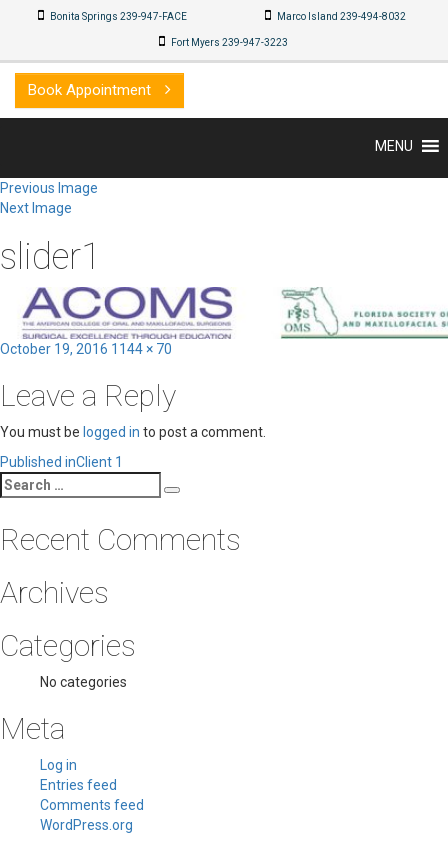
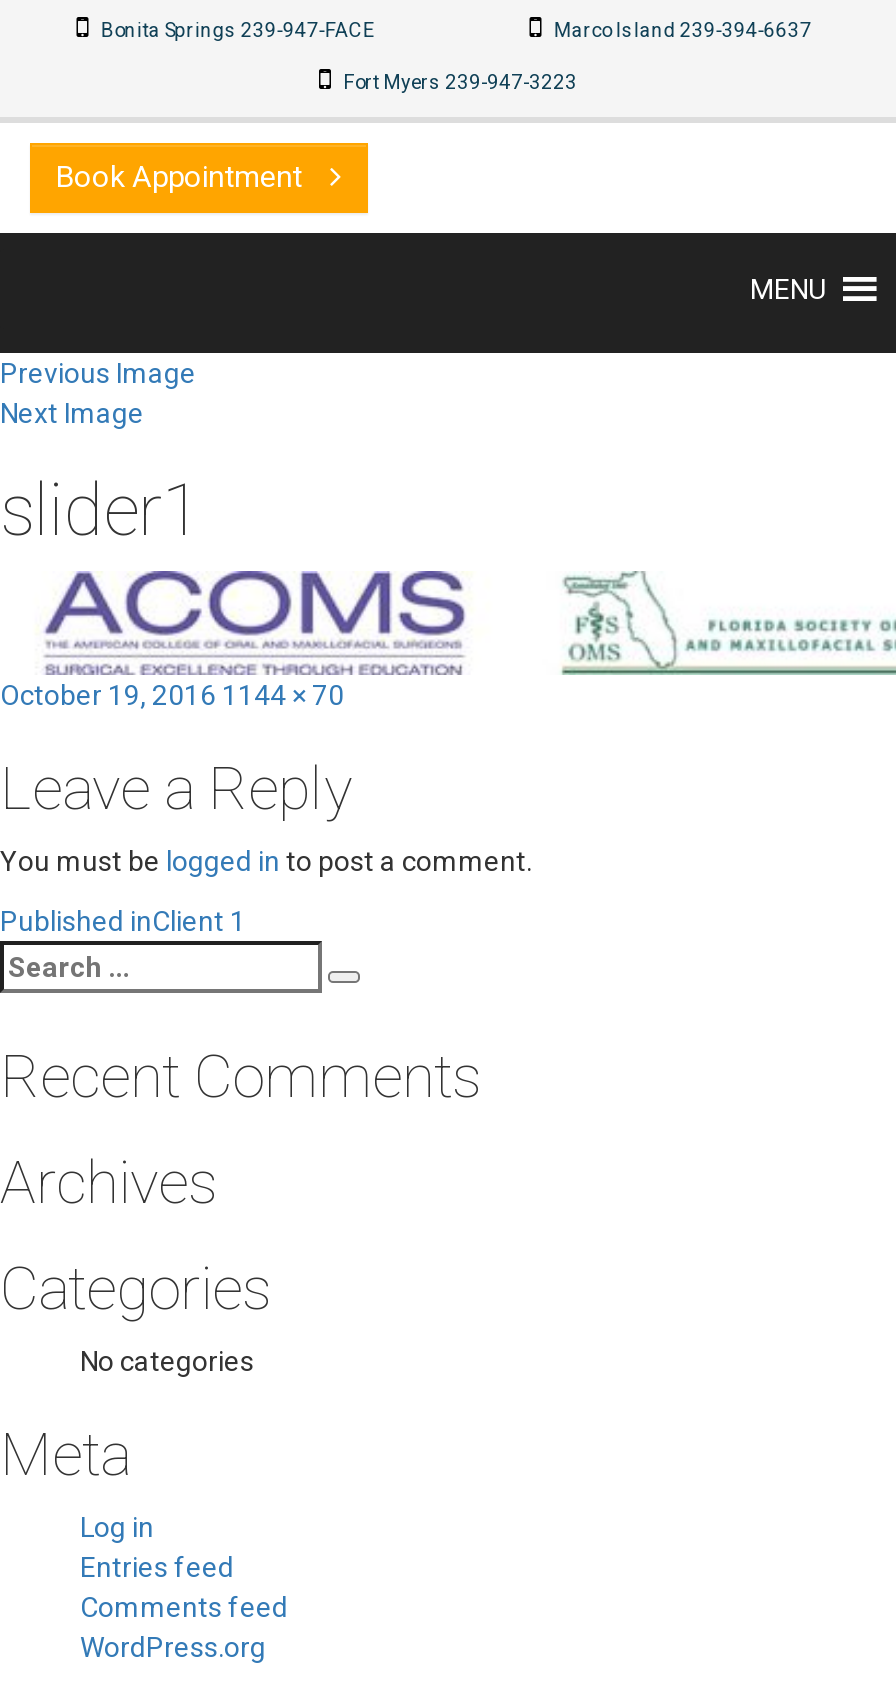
[275,11,406,22] Marco Island 239-494-8032 -> [550,19,812,41] Marco Island 239-394-6637

